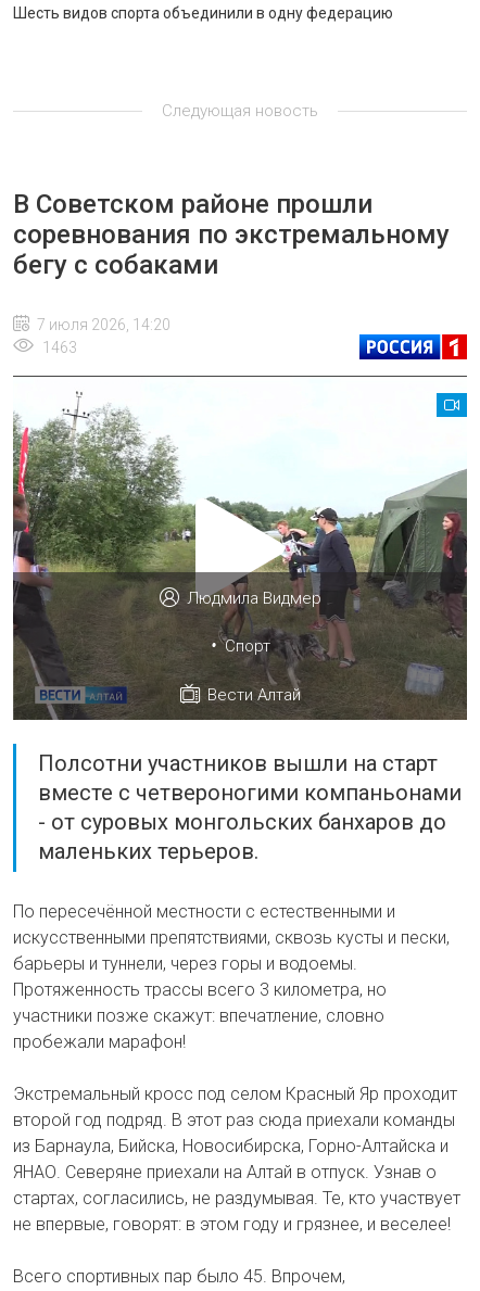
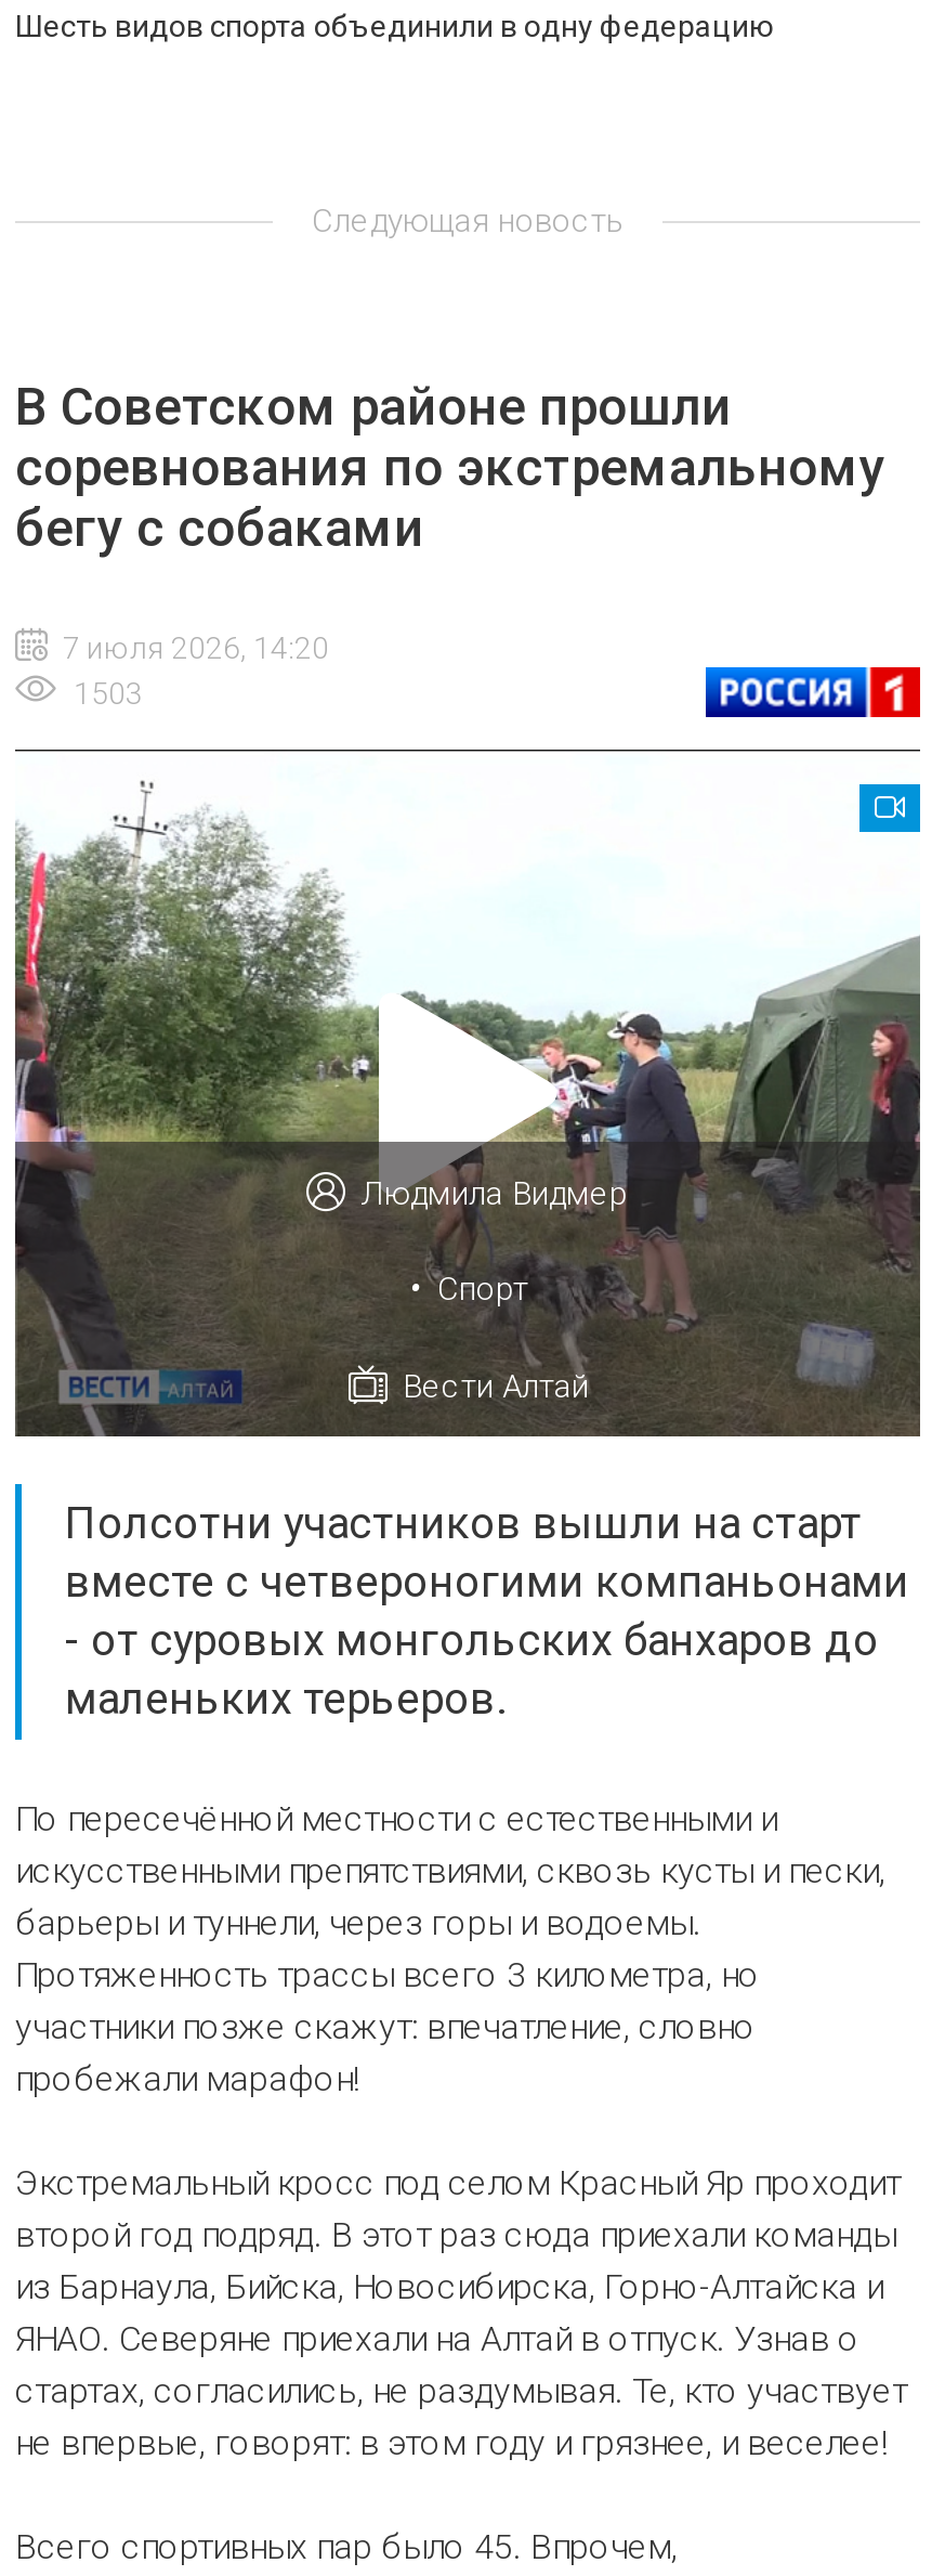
[39,339,77,357] 1463 -> [67,677,143,711] 1503

